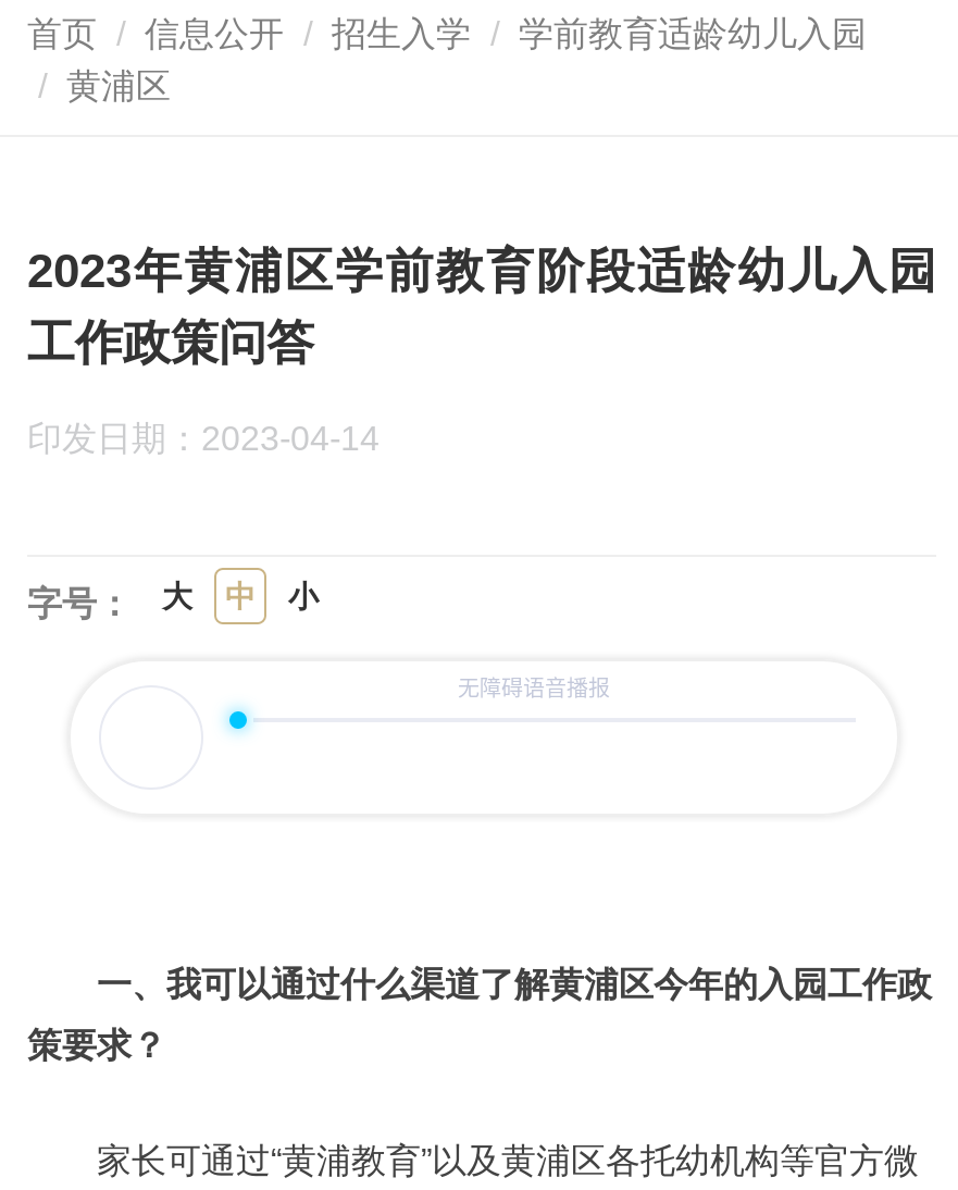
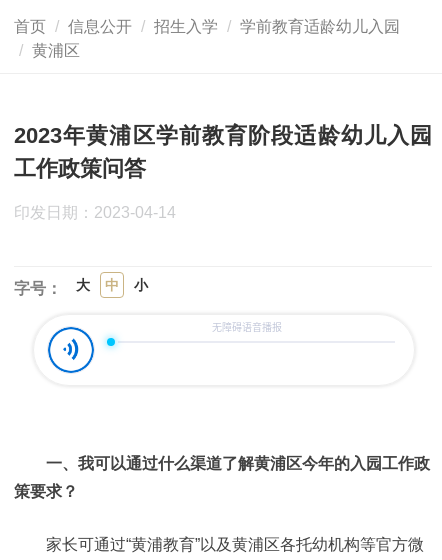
none -> [47,326,95,374] [image]

